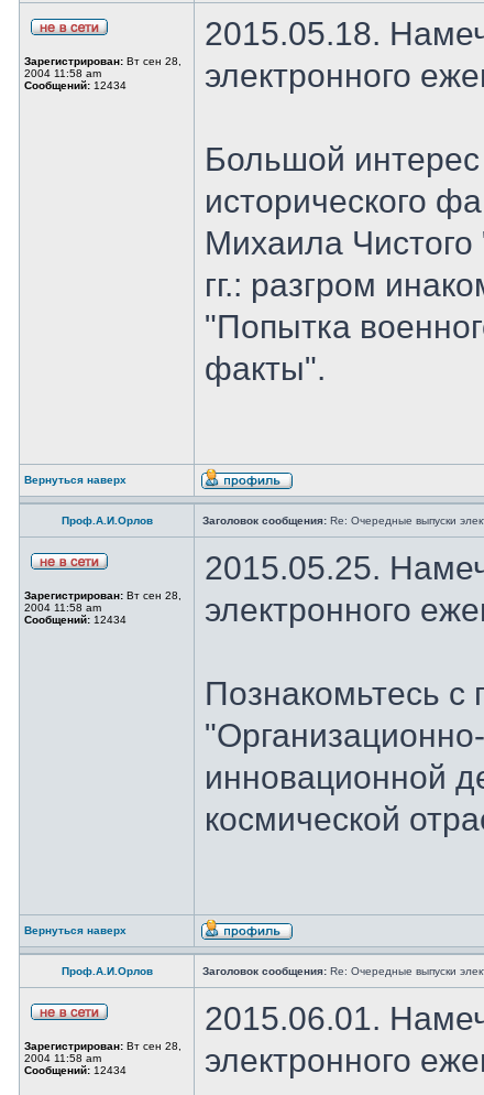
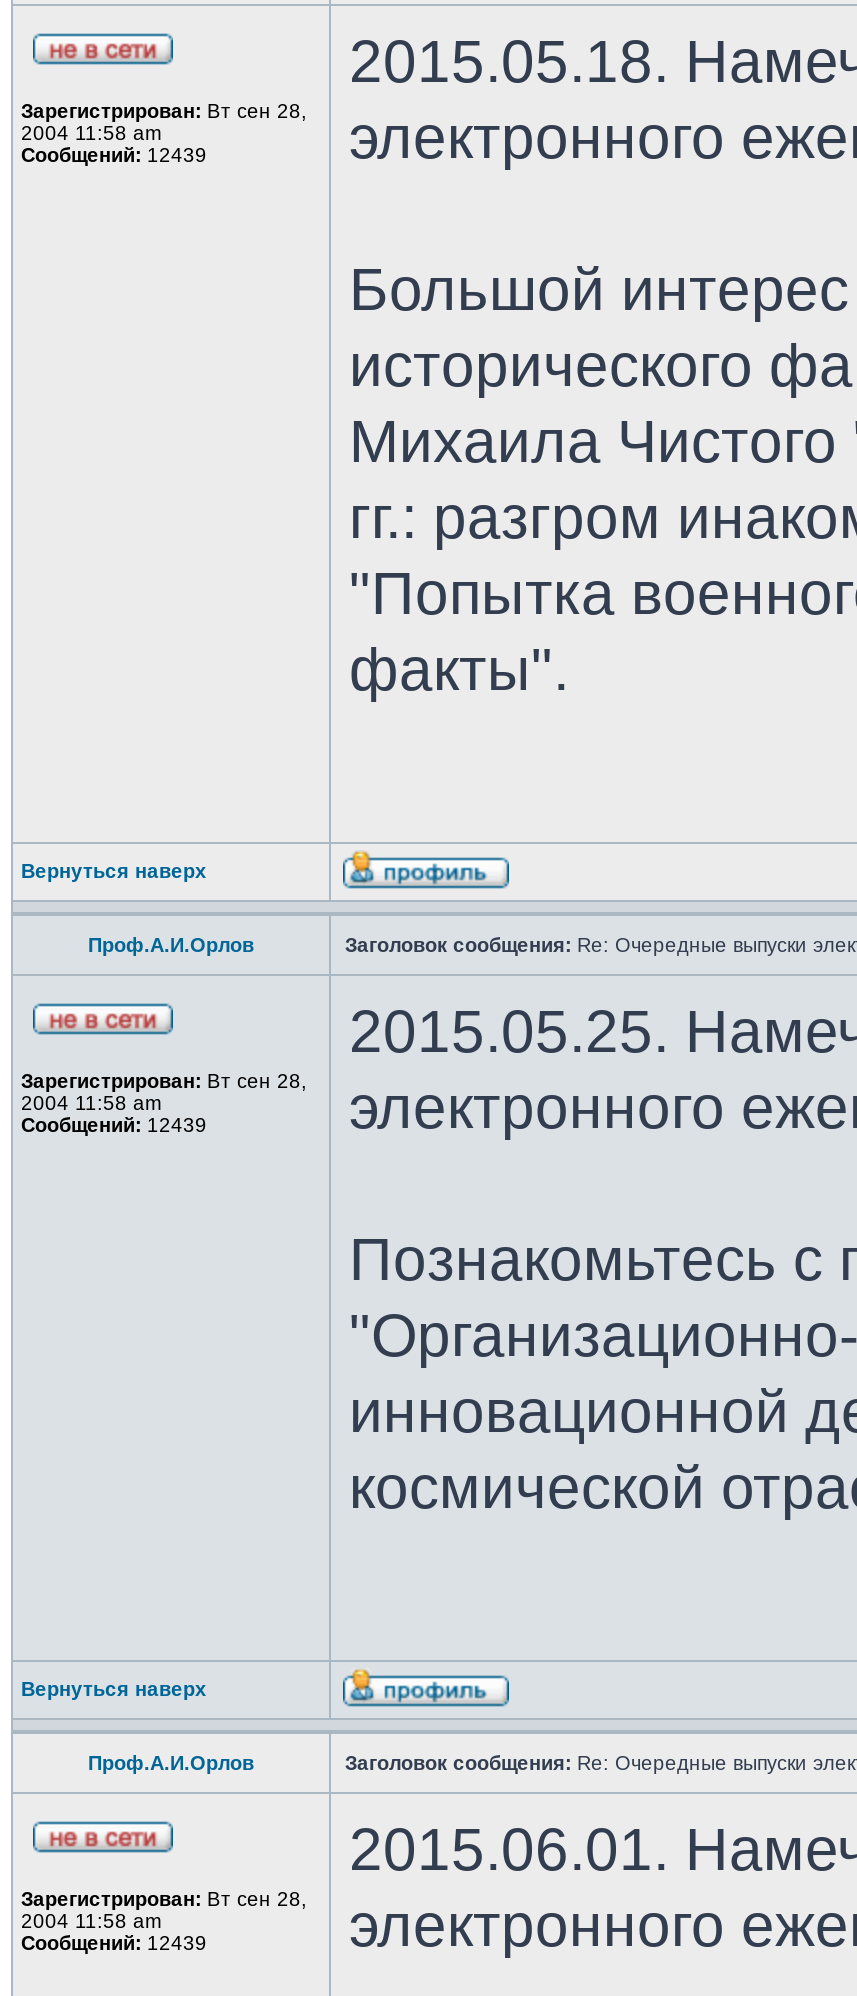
[24,79,127,91] Сообщений: 12434 -> [21,144,207,166] Сообщений: 12439
[24,614,127,626] Сообщений: 12434 -> [21,1114,207,1136] Сообщений: 12439
[24,1064,127,1076] Сообщений: 12434 -> [21,1932,207,1954] Сообщений: 12439

